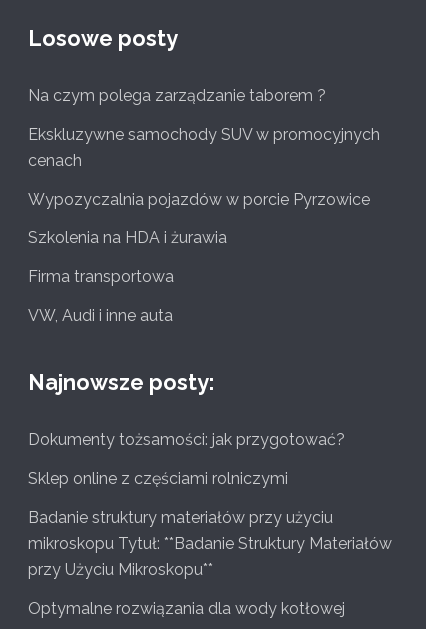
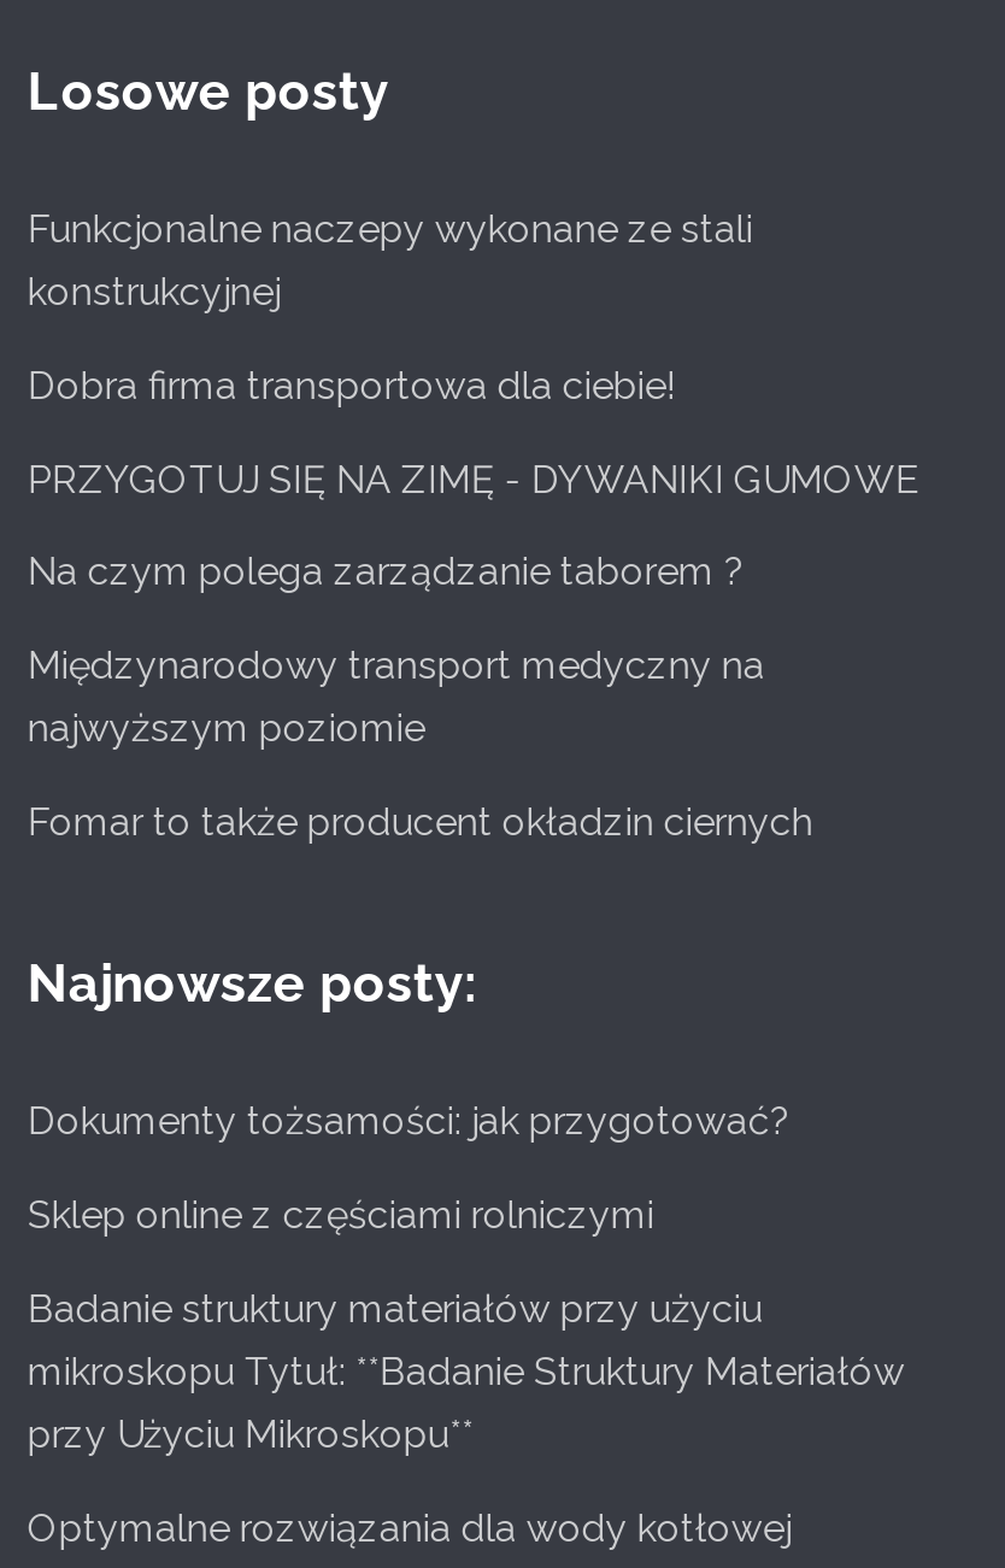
none -> [27,206,919,501] Funkcjonalne naczepy wykonane ze stali | konstrukcyjnej | Dobra firma transportowa dla ciebie! | PRZYGOTUJ SIĘ NA ZIMĘ - DYWANIKI GUMOWE
moved [28,86,326,105] -> [27,549,746,595]: Na czym polega zarządzanie taborem ?
[28,125,380,325] Ekskluzywne samochody SUV w promocyjnych | cenach | Wypozyczalnia pojazdów w porcie Pyrzowice | Szkolenia na HDA i żurawia | Firma transportowa | VW, Audi i inne auta -> [27,643,813,845] Międzynarodowy transport medyczny na | najwyższym poziomie | Fomar to także producent okładzin ciernych

